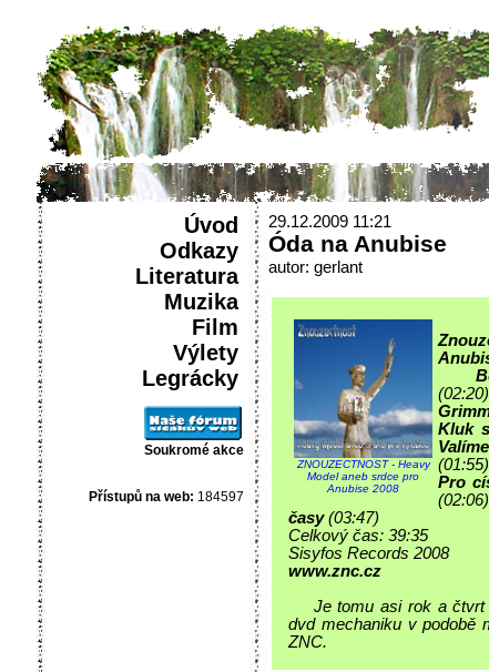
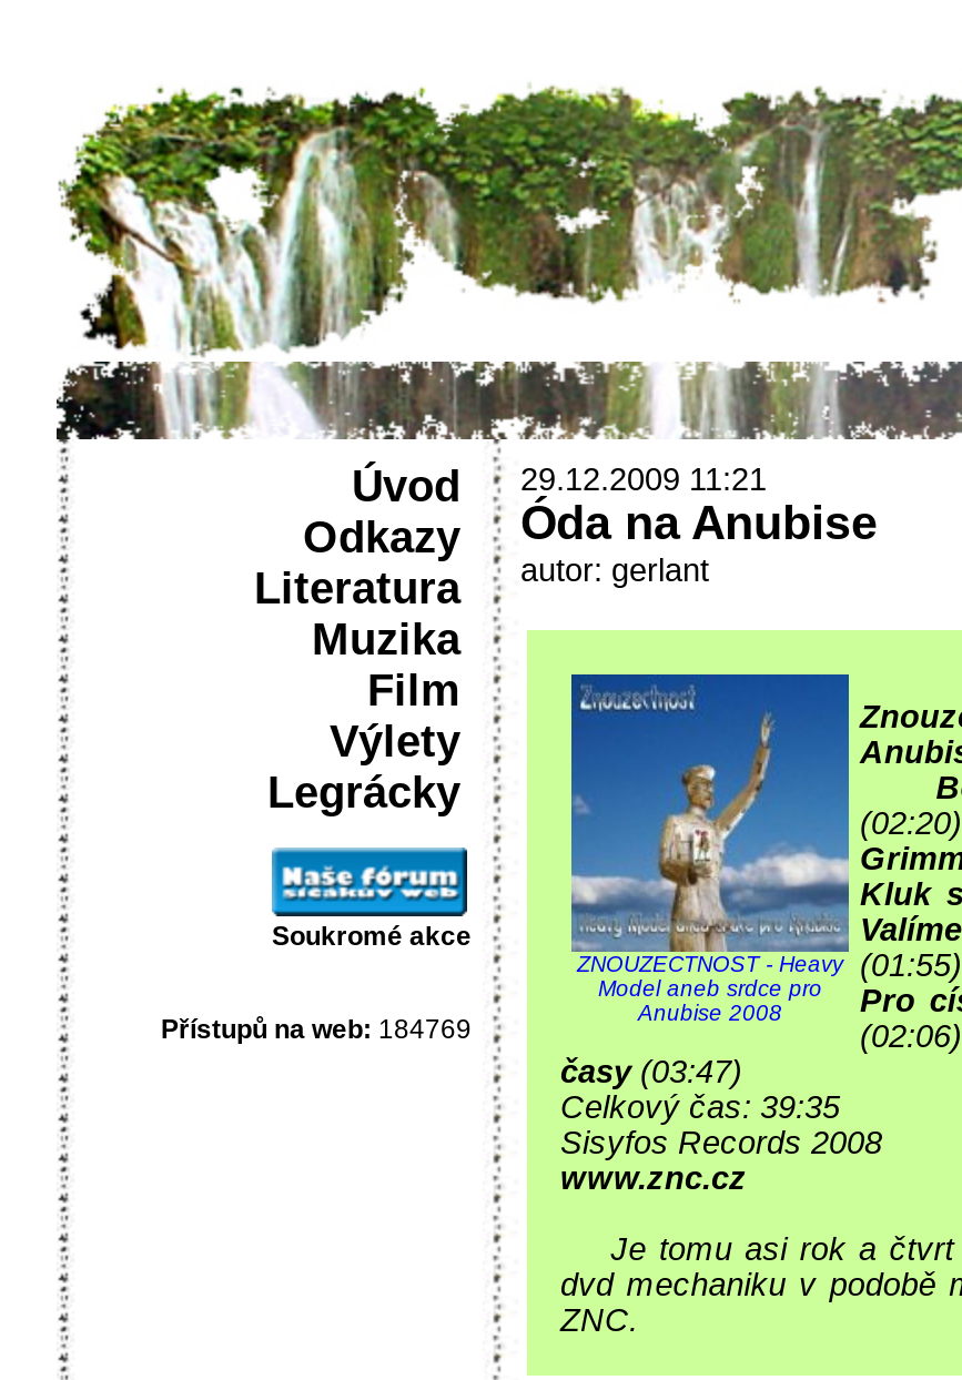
[89,489,244,505] Přístupů na web: 184597 -> [161,1014,472,1045] Přístupů na web: 184769

